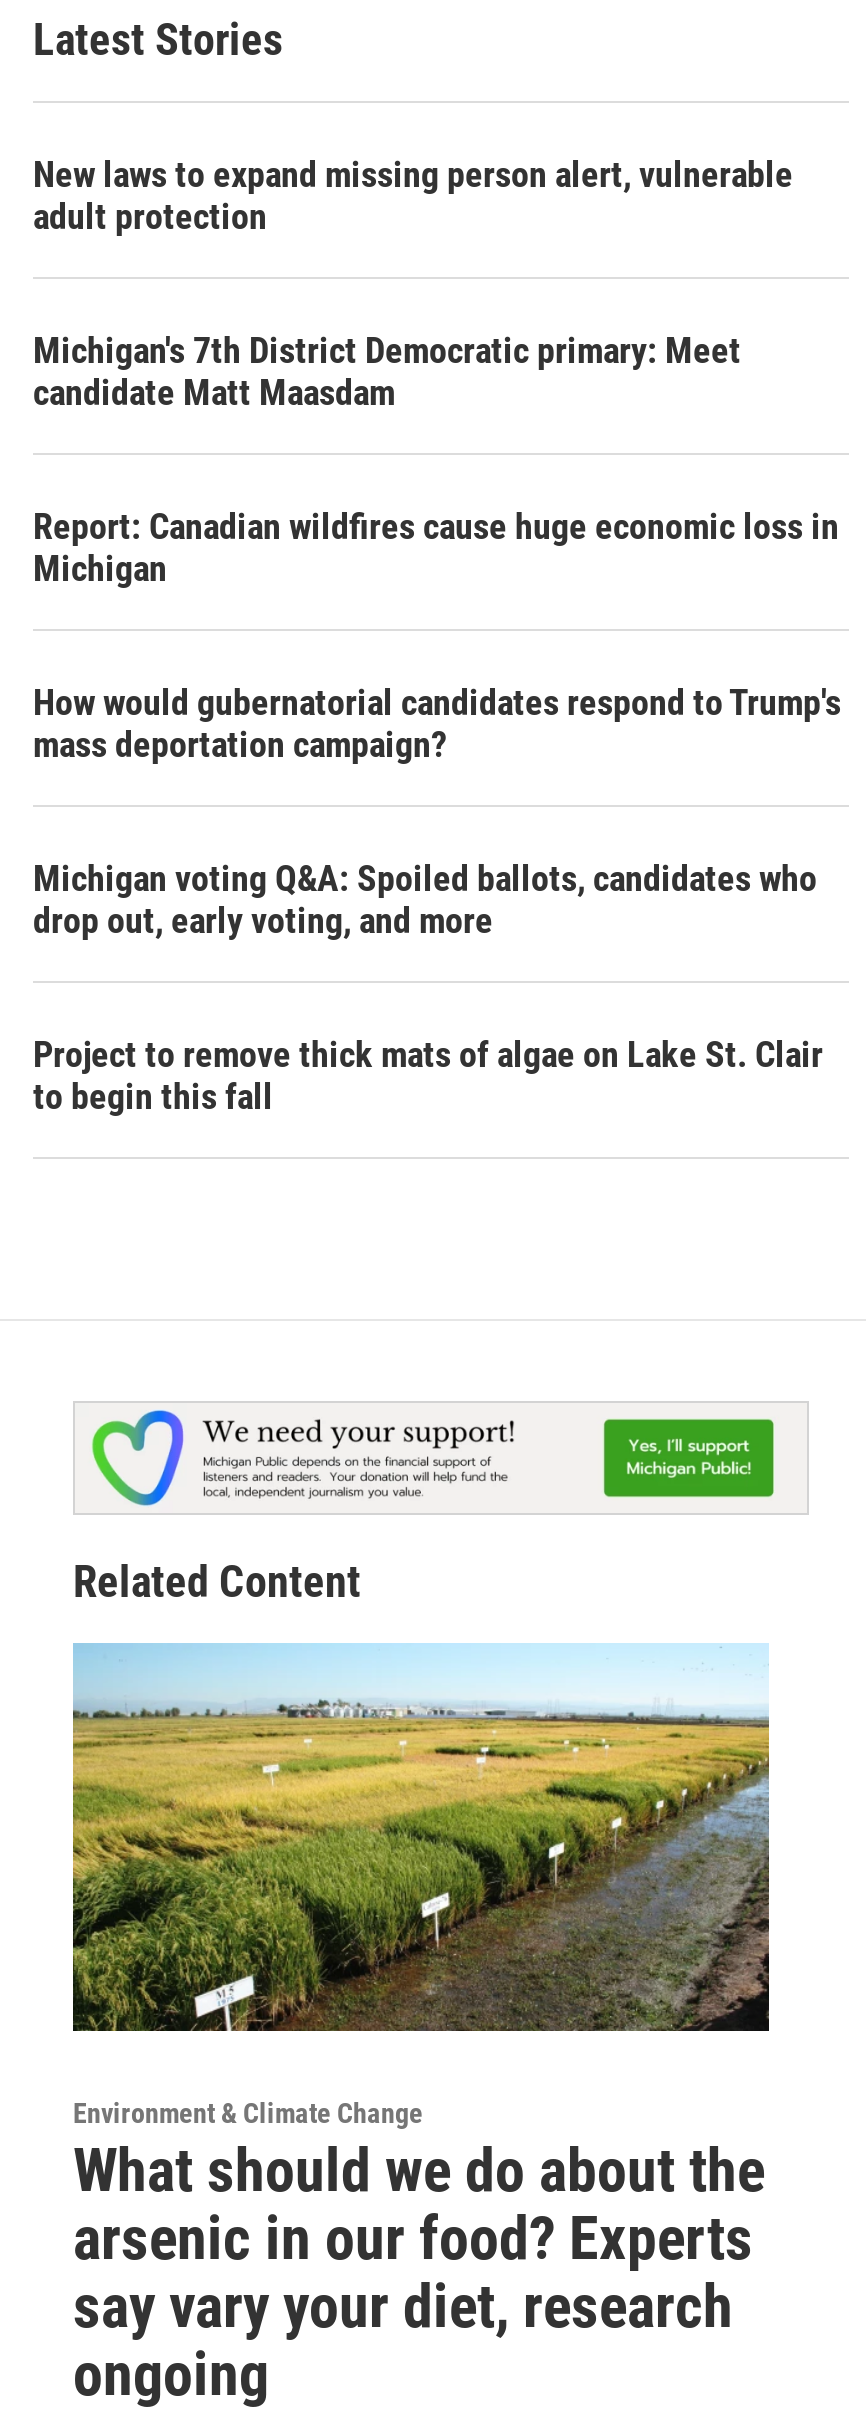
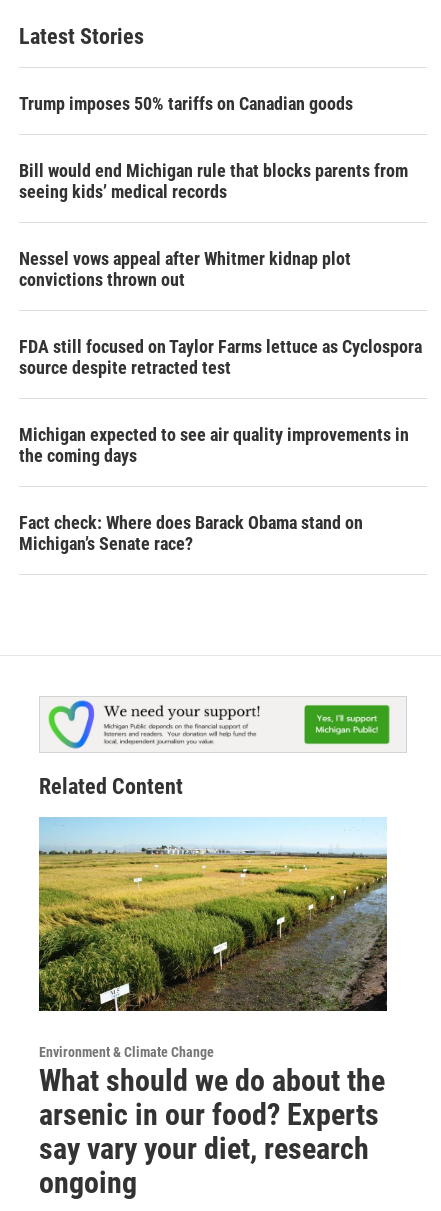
[33,154,793,238] New laws to expand missing person alert, vulnerable | adult protection -> [19,93,353,114] Trump imposes 50% tariffs on Canadian goods
[33,330,741,414] Michigan's 7th District Democratic primary: Meet | candidate Matt Maasdam -> [19,160,408,202] Bill would end Michigan rule that blocks parents from | seeing kids’ medical records
[33,506,839,590] Report: Canadian wildfires cause huge economic loss in | Michigan -> [19,248,351,290] Nessel vows appeal after Whitmer kidnap plot | convictions thrown out
[33,682,841,766] How would gubernatorial candidates respond to Trump's | mass deportation campaign? -> [19,336,422,378] FDA still focused on Taylor Farms lettuce as Cyclospora | source despite retracted test
[33,858,817,942] Michigan voting Q&A: Spoiled ballots, candidates who | drop out, early voting, and more -> [19,424,409,466] Michigan expected to see air quality improvements in | the coming days
[33,1034,823,1118] Project to remove thick mats of algae on Lake St. Clair | to begin this fall -> [19,512,363,554] Fact check: Where does Barack Obama stand on | Michigan’s Senate race?

